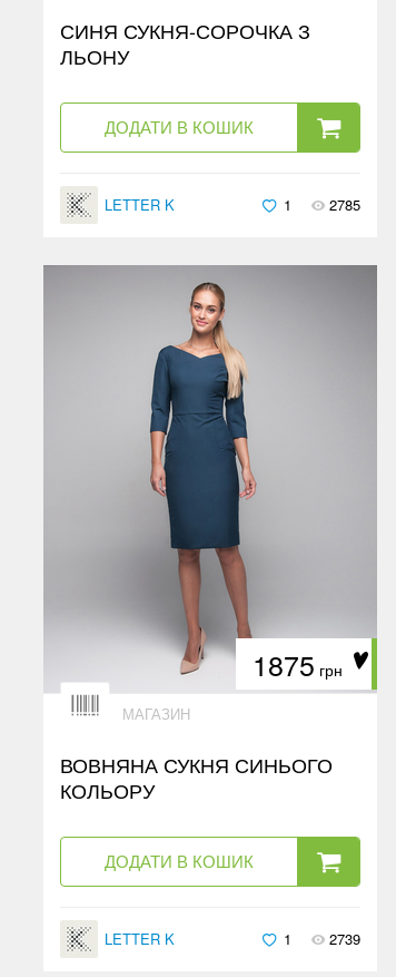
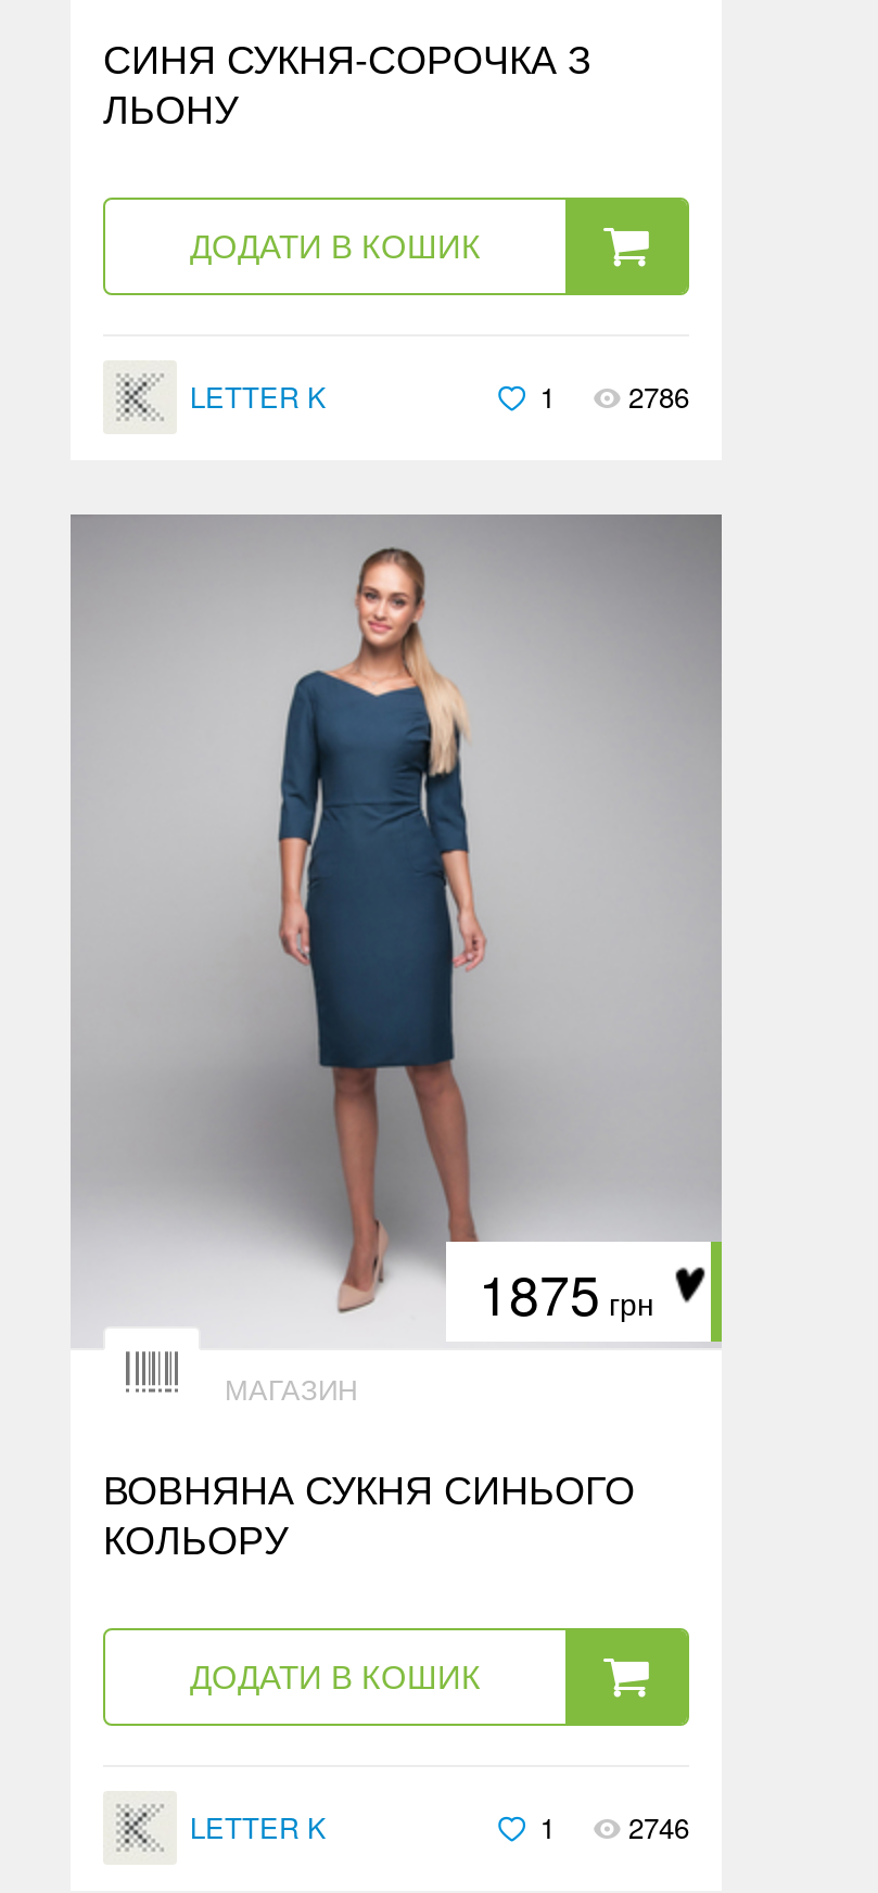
[284,194,360,215] 1 2785 -> [540,376,689,417] 1 2786
[284,928,360,949] 1 2739 -> [540,1806,689,1847] 1 2746

